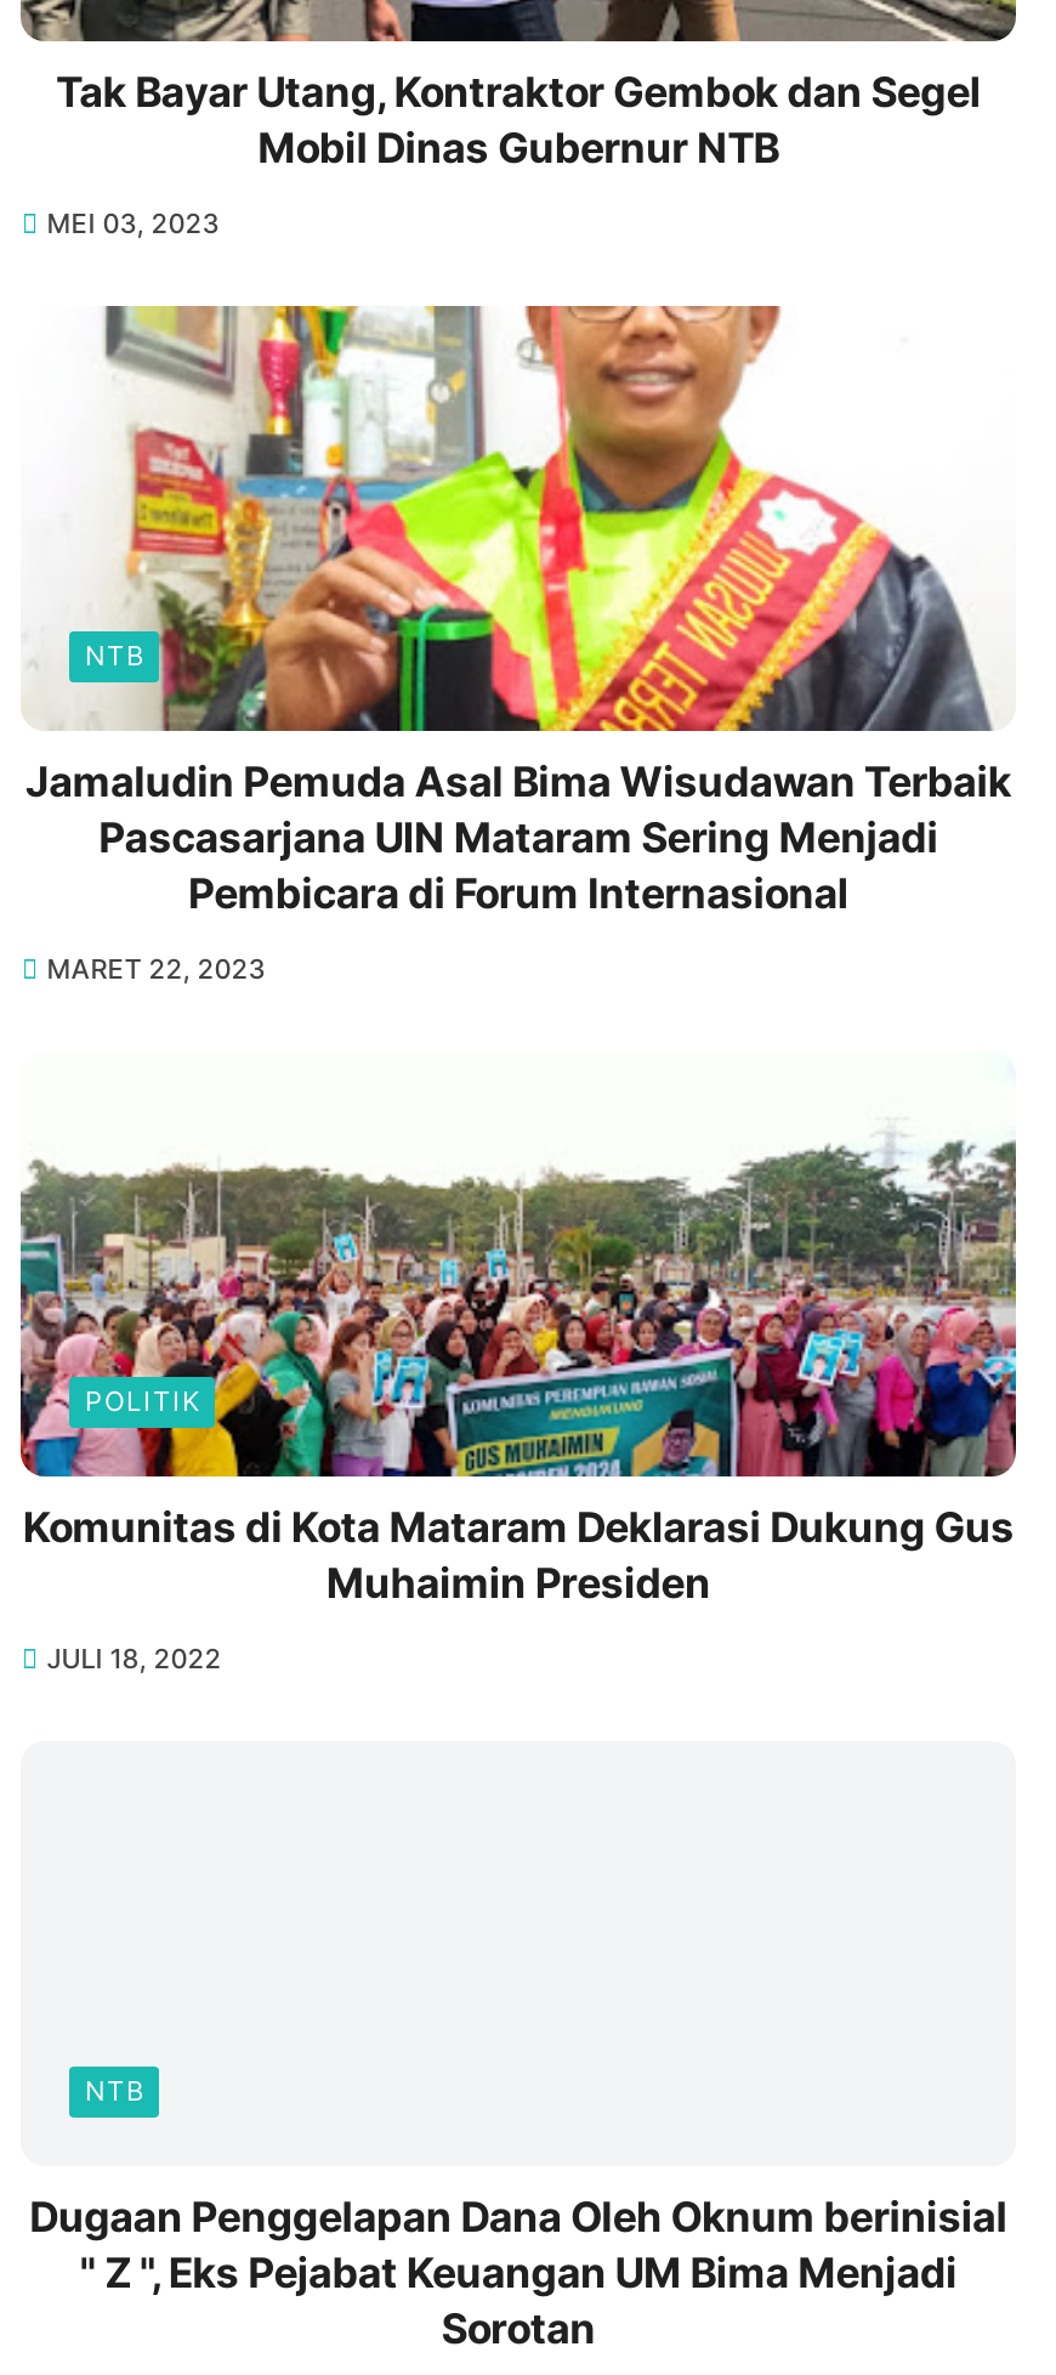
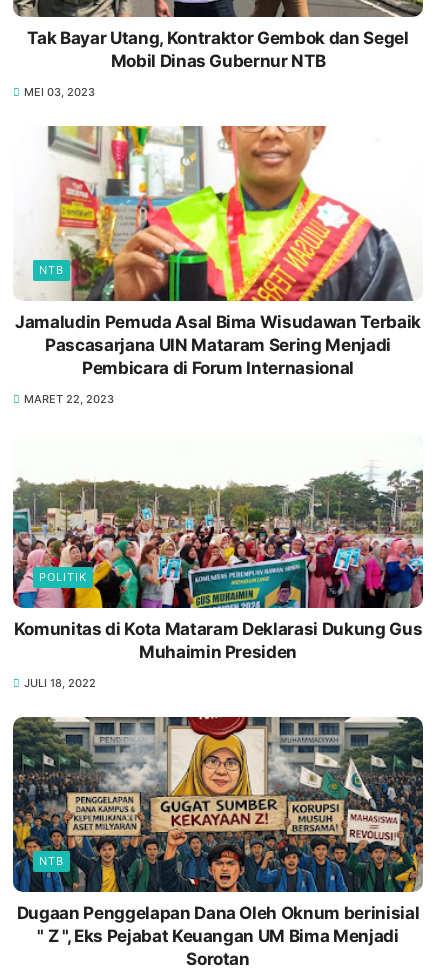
none -> [12,716,424,893] [image]

